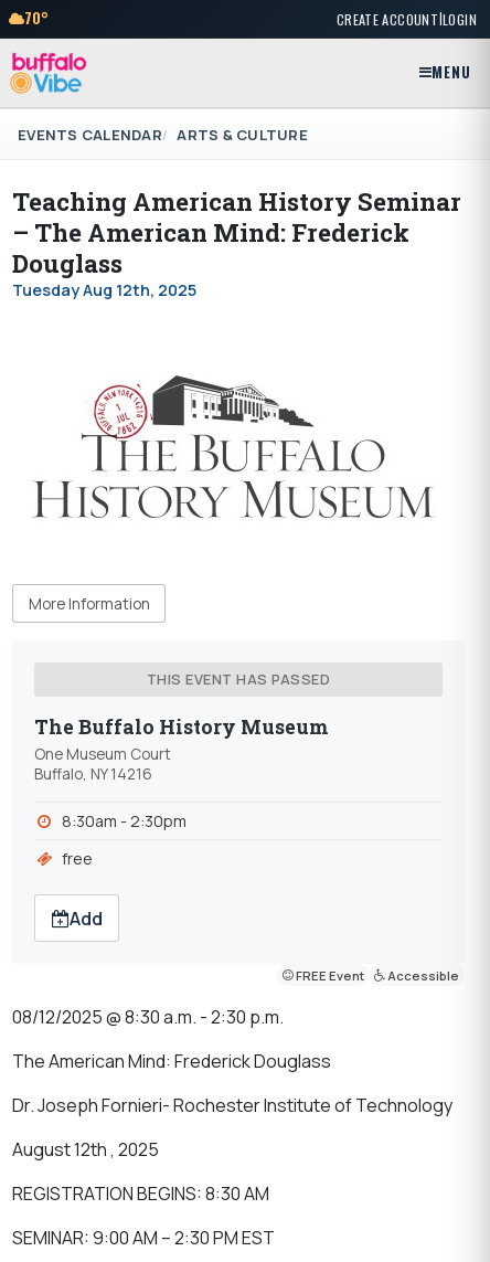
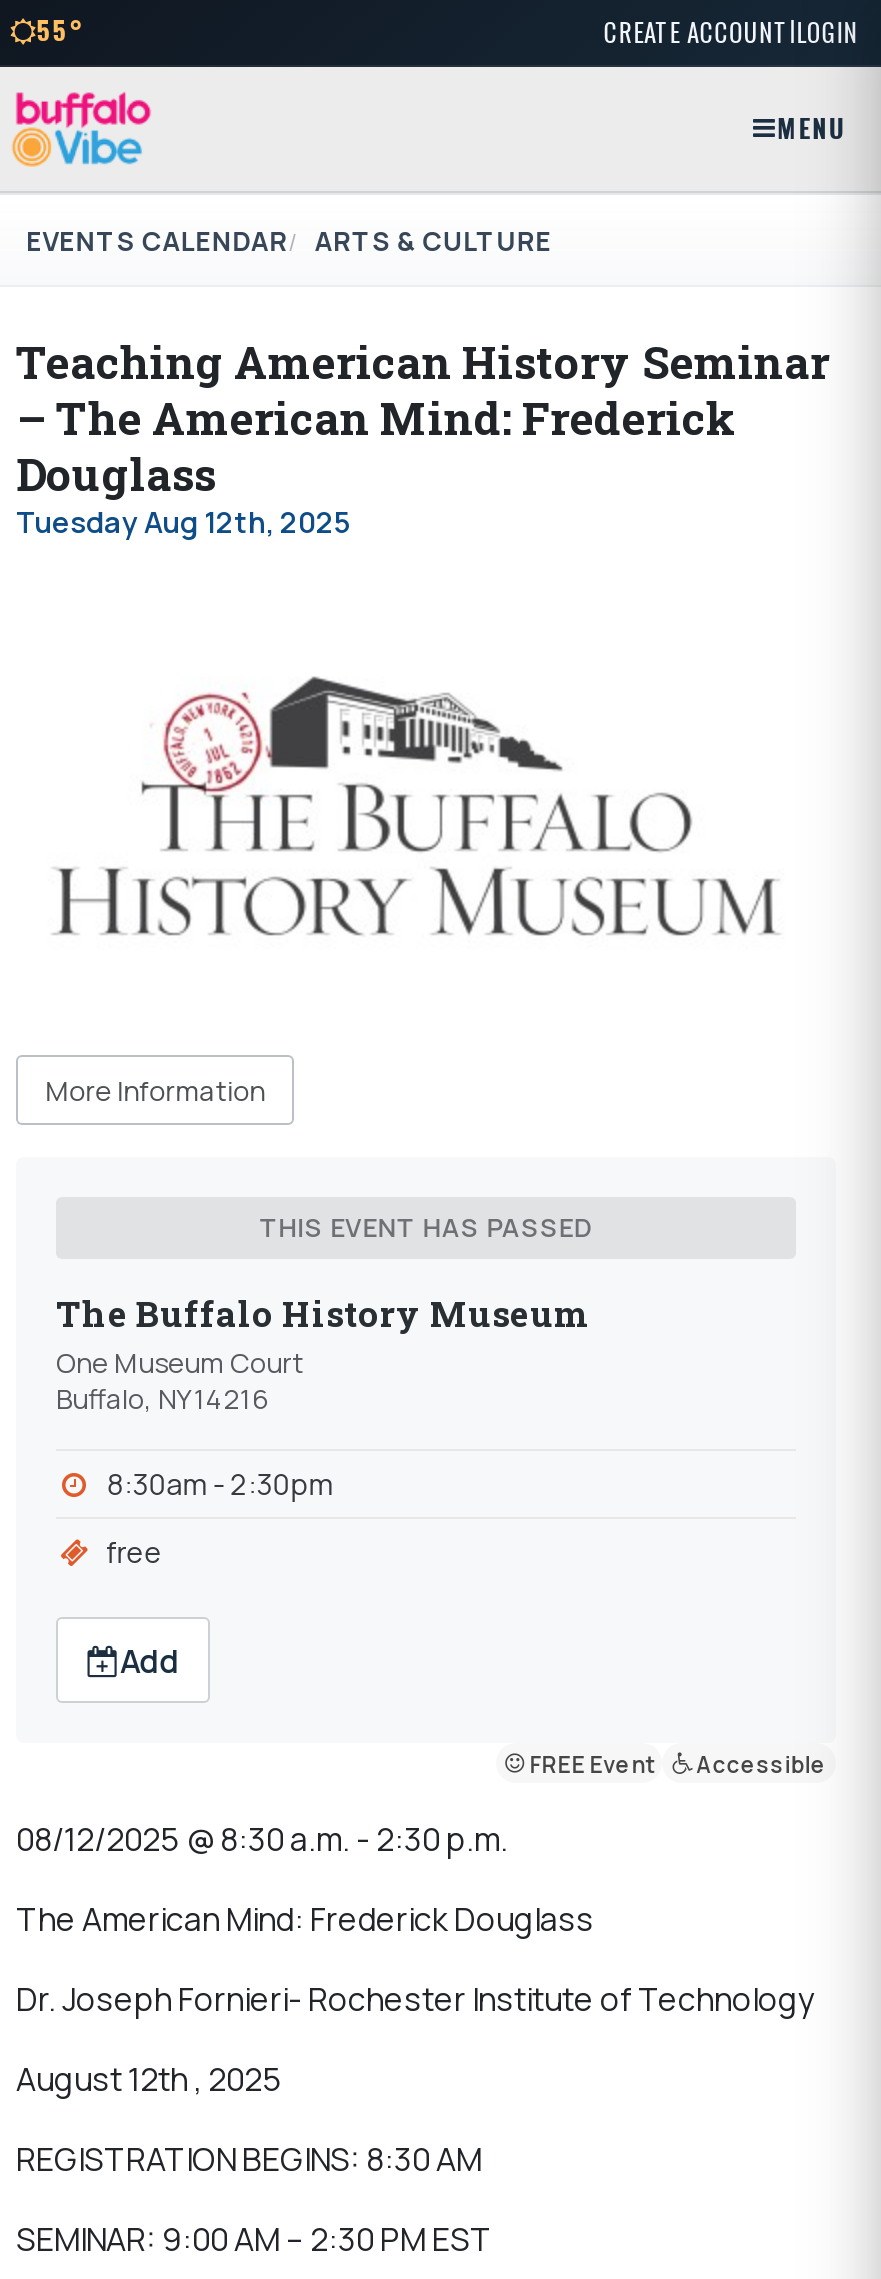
[25,8,49,29] 70° -> [37,11,83,49] 55°

